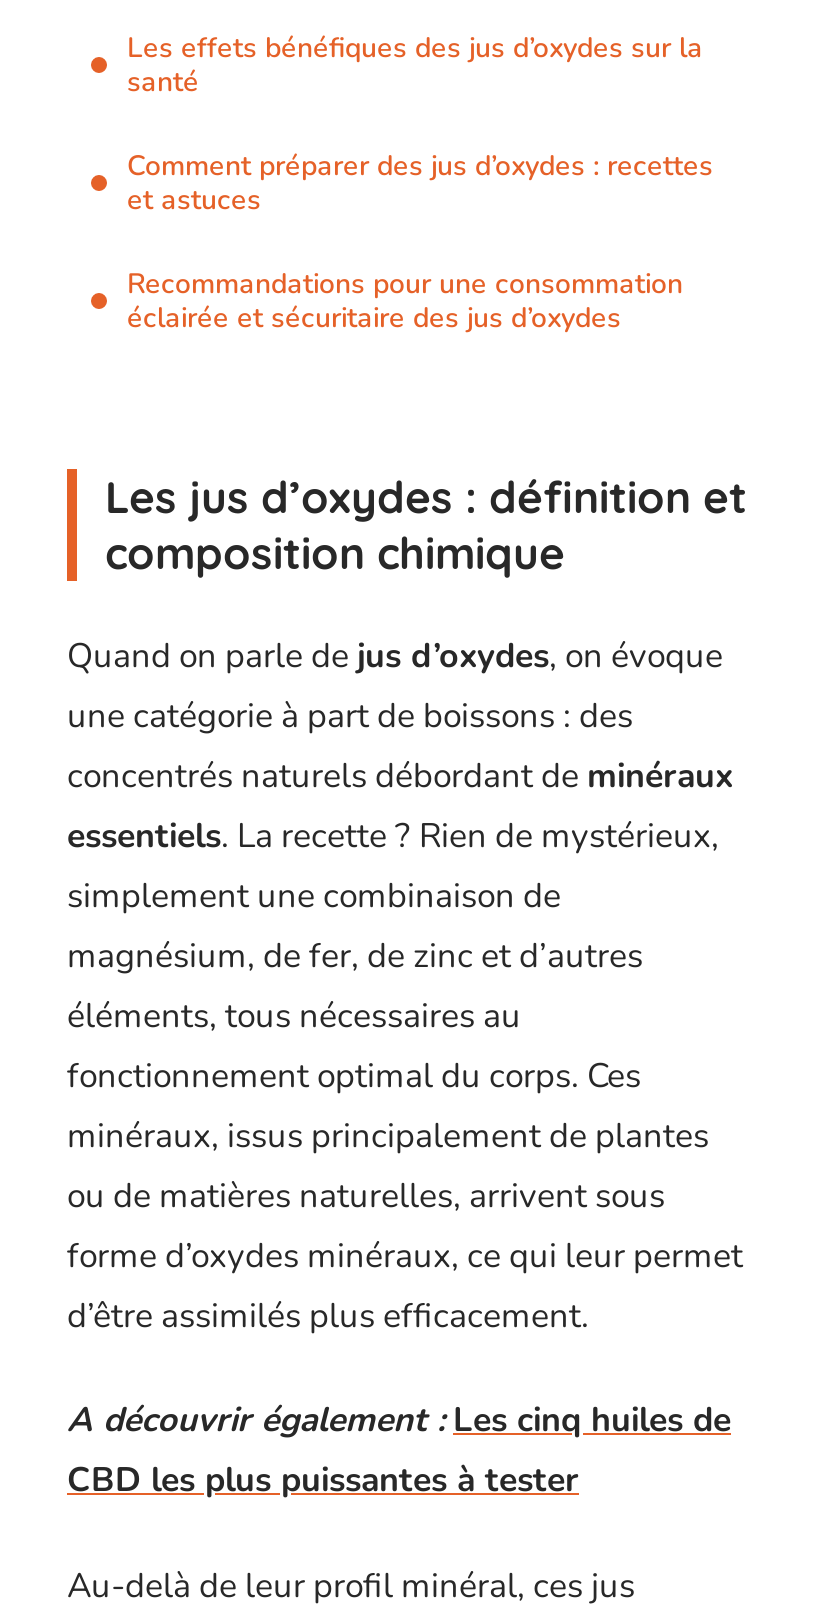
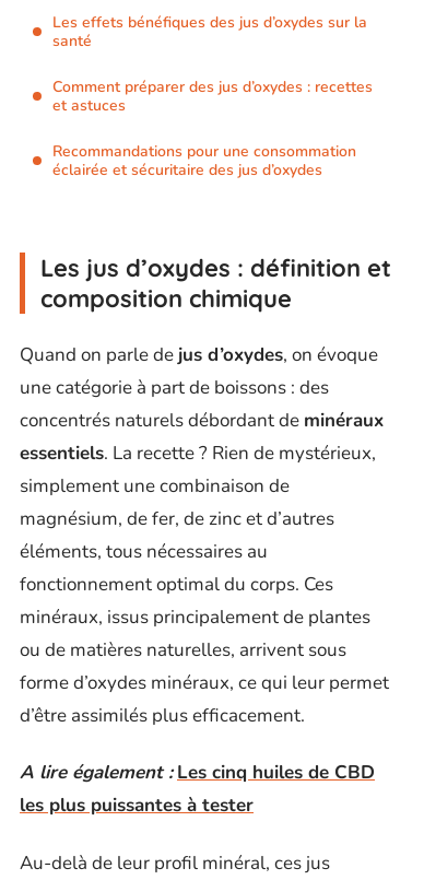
[67,1397,731,1503] A découvrir également : Les cinq huiles de | CBD les plus puissantes à tester -> [20,760,375,818] A lire également : Les cinq huiles de CBD | les plus puissantes à tester

